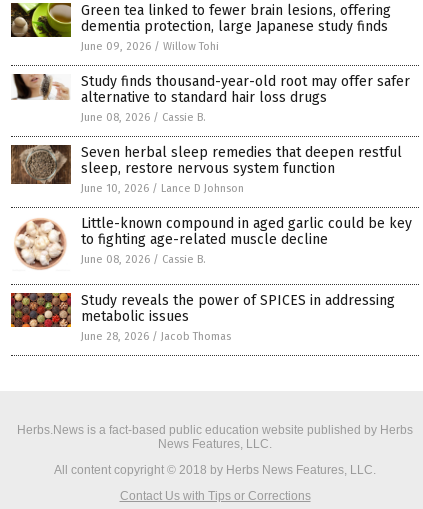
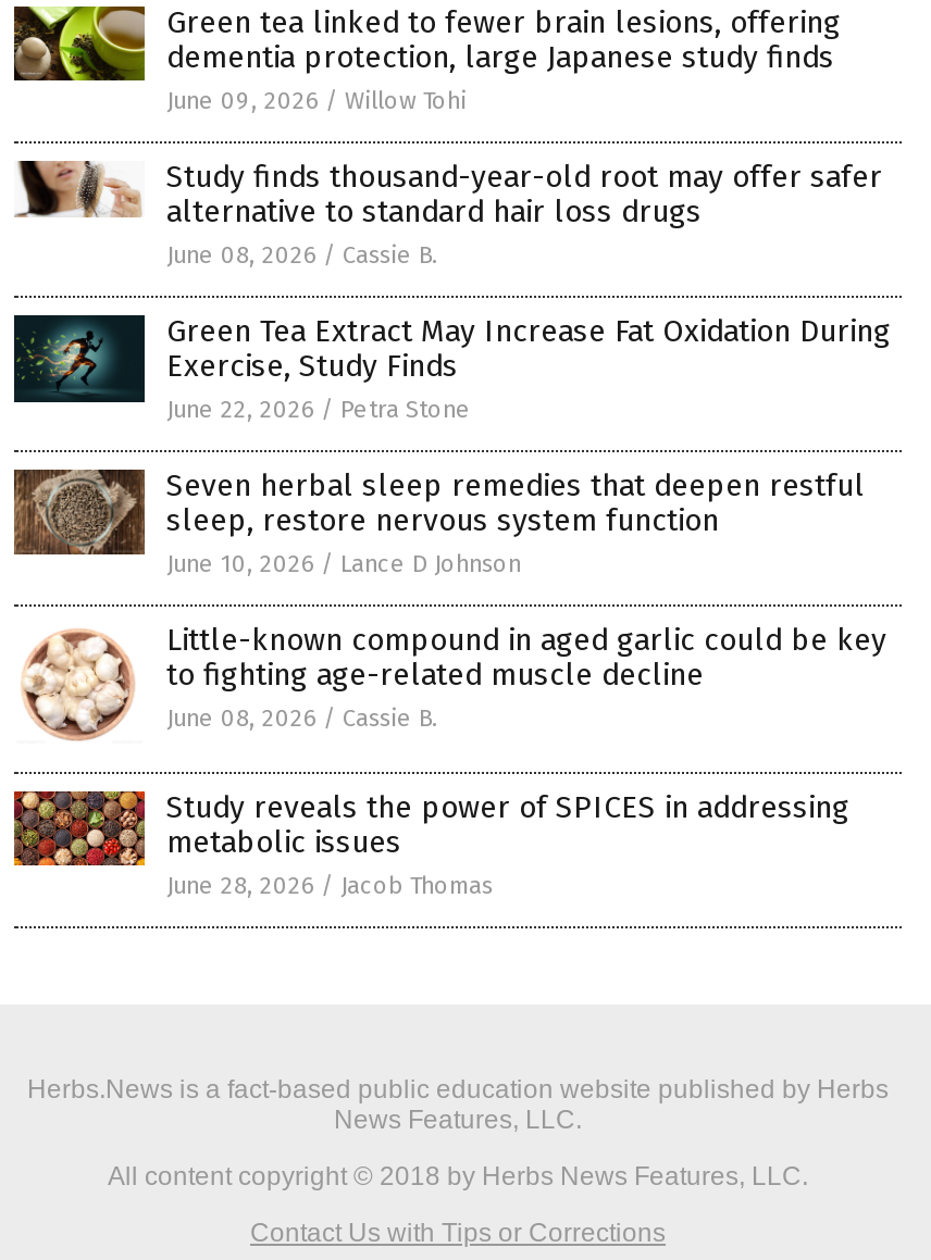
none -> [12,313,891,424] [image] | Green Tea Extract May Increase Fat Oxidation During | Exercise, Study Finds | June 22, 2026 / Petra Stone

